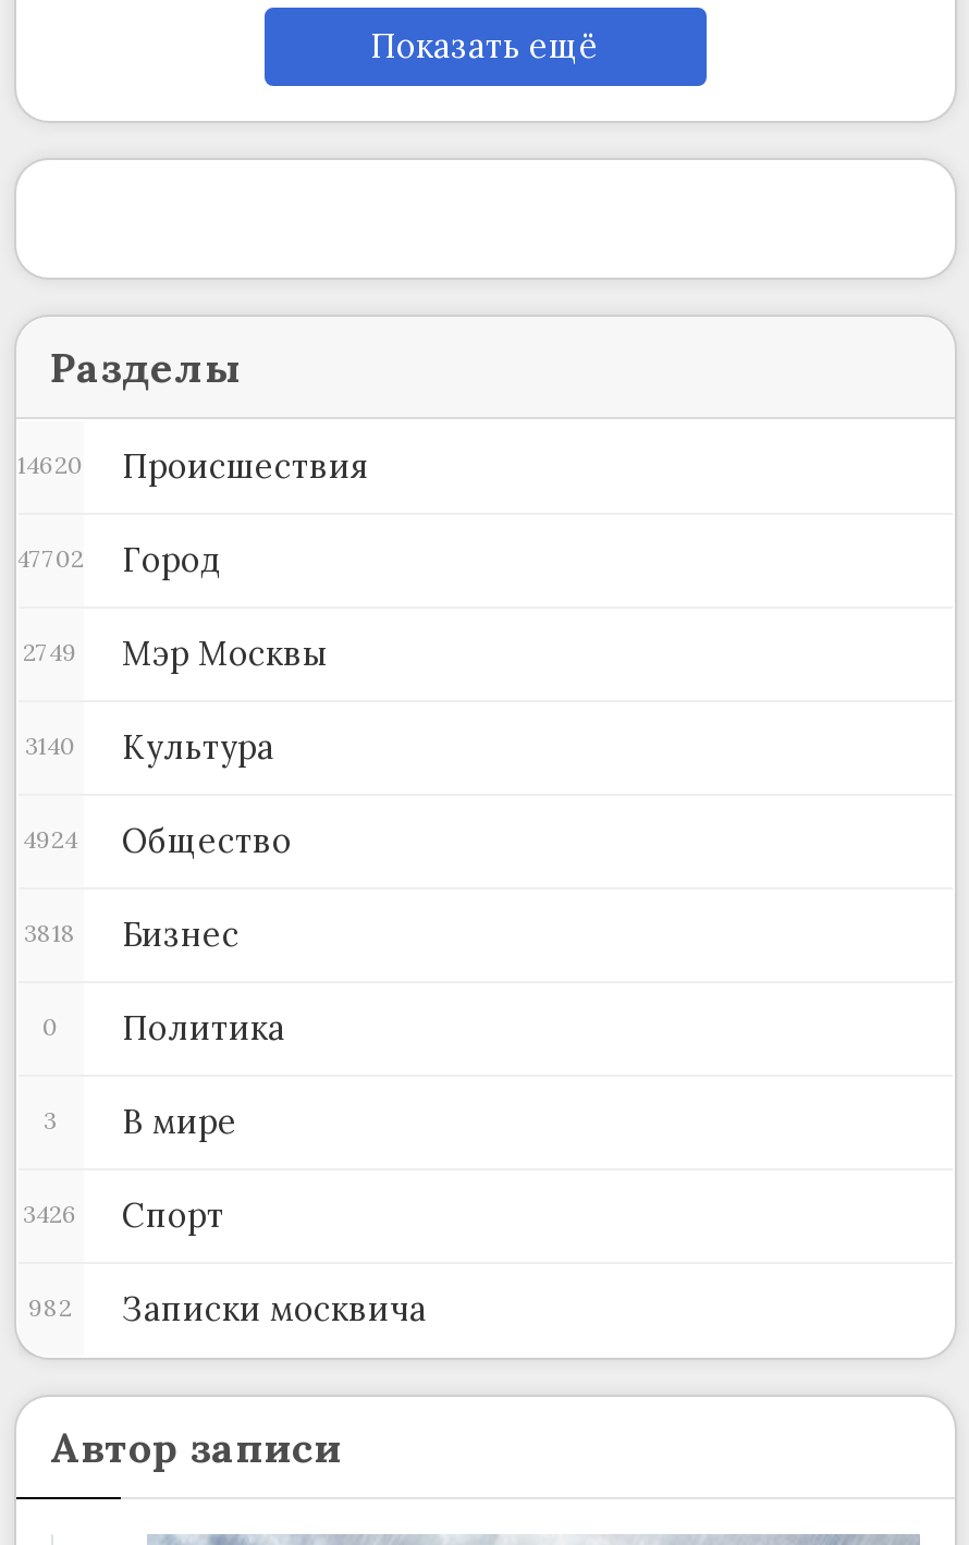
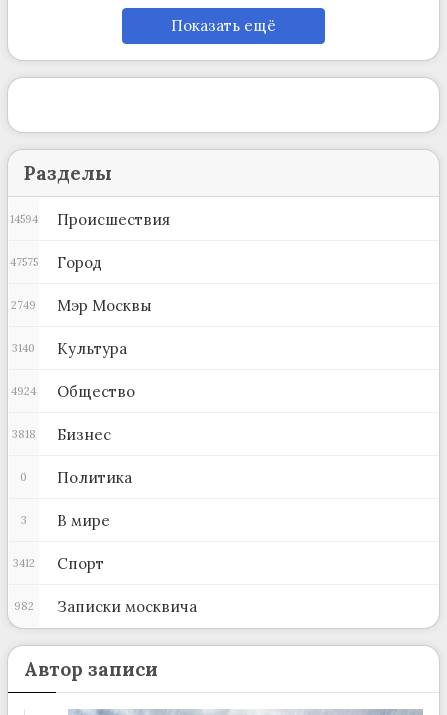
[17,445,368,486] 14620 Происшествия -> [9,210,169,229] 14594 Происшествия
[16,539,220,580] 47702 Город -> [9,253,101,272] 47575 Город
[23,1194,224,1235] 3426 Спорт -> [12,554,103,573] 3412 Спорт

